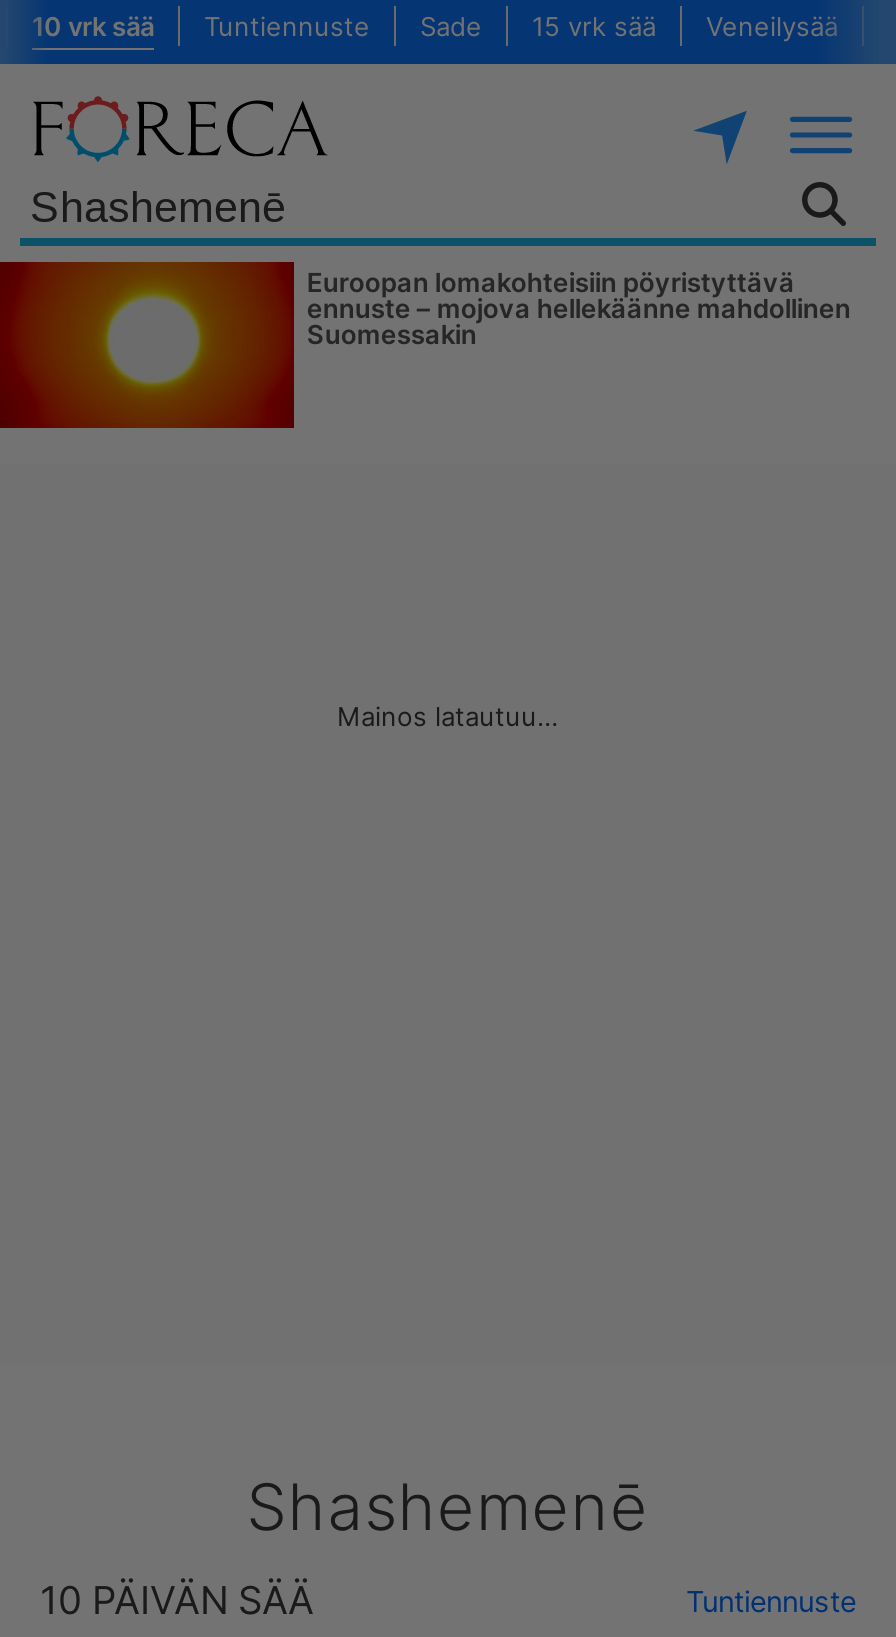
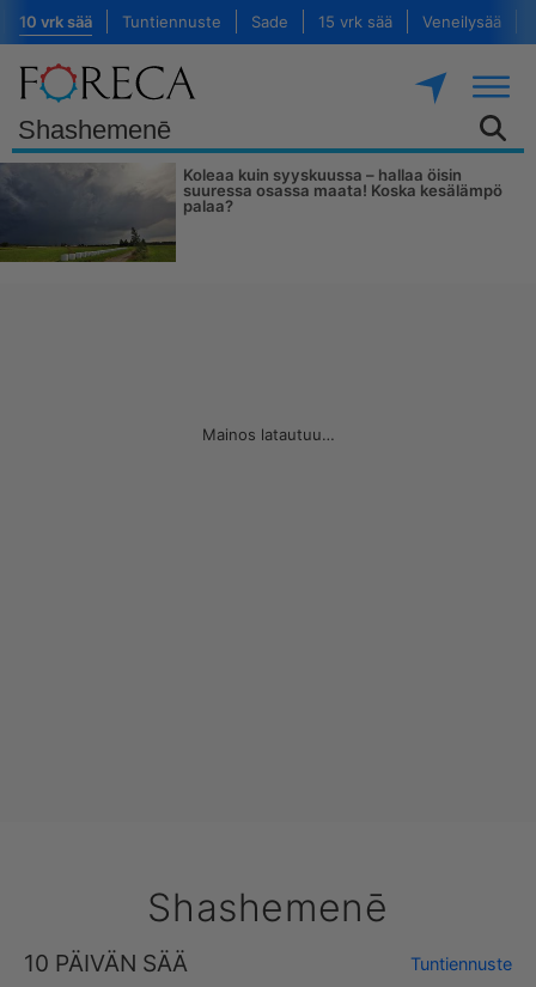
[6,260,851,430] [image] | Euroopan lomakohteisiin pöyristyttävä | ennuste – mojova hellekäänne mahdollinen | Suomessakin -> [4,162,503,263] [image] | Koleaa kuin syyskuussa – hallaa öisin | suuressa osassa maata! Koska kesälämpö | palaa?

